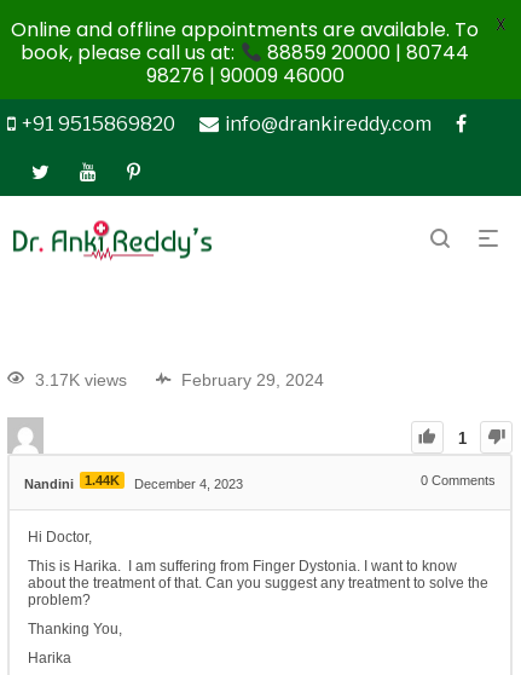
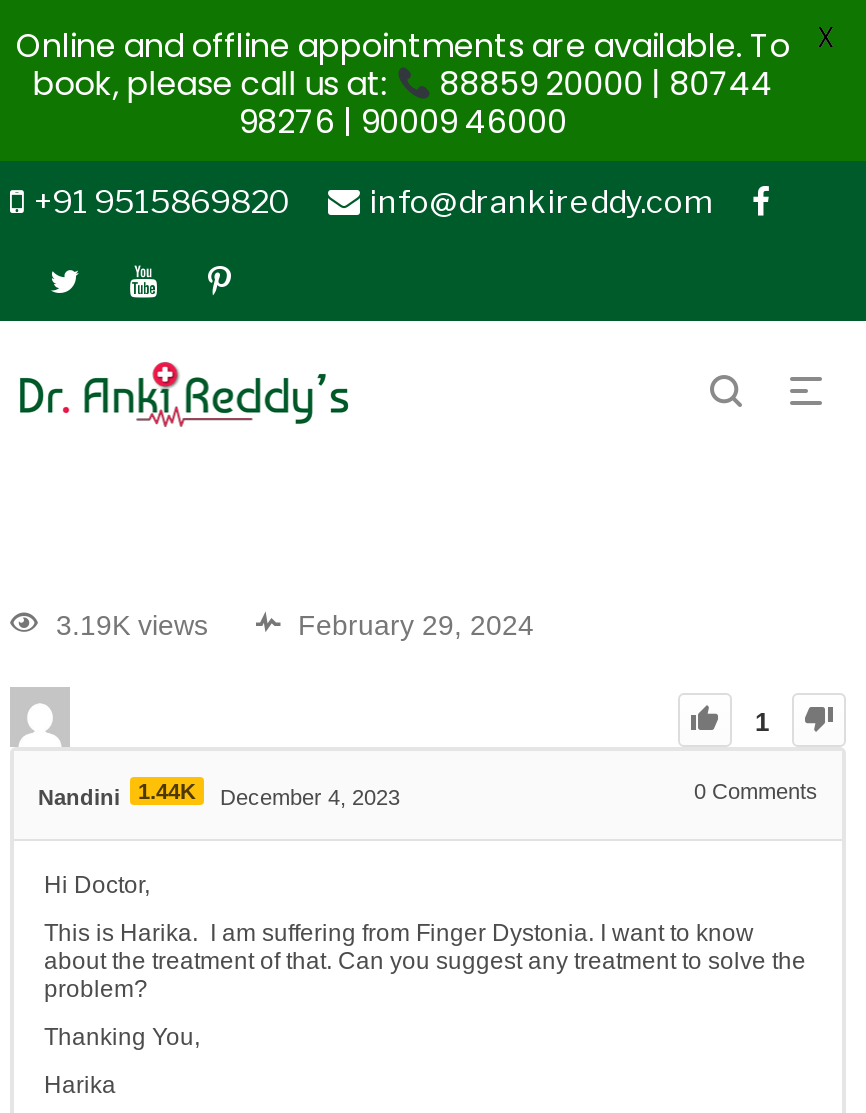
[35,371,127,390] 3.17K views -> [56,610,208,642] 3.19K views

